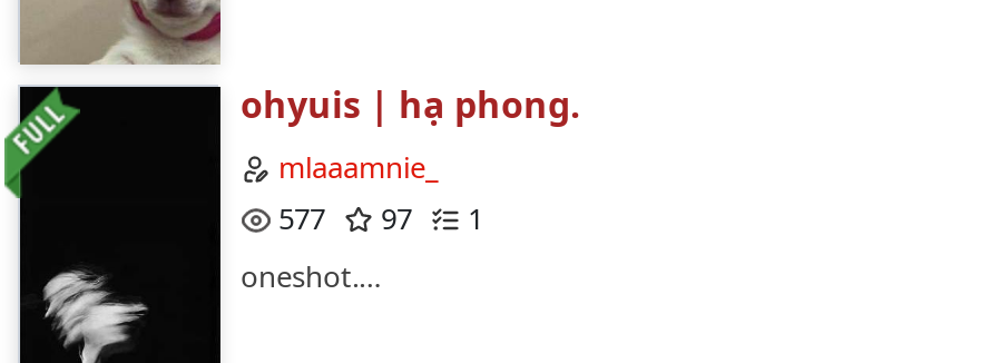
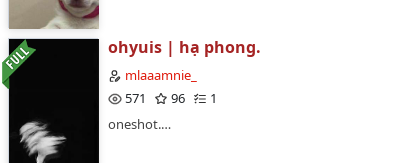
[278,198,325,238] 577 -> [125,89,146,107] 571
[381,198,412,238] 97 -> [171,89,185,107] 96

